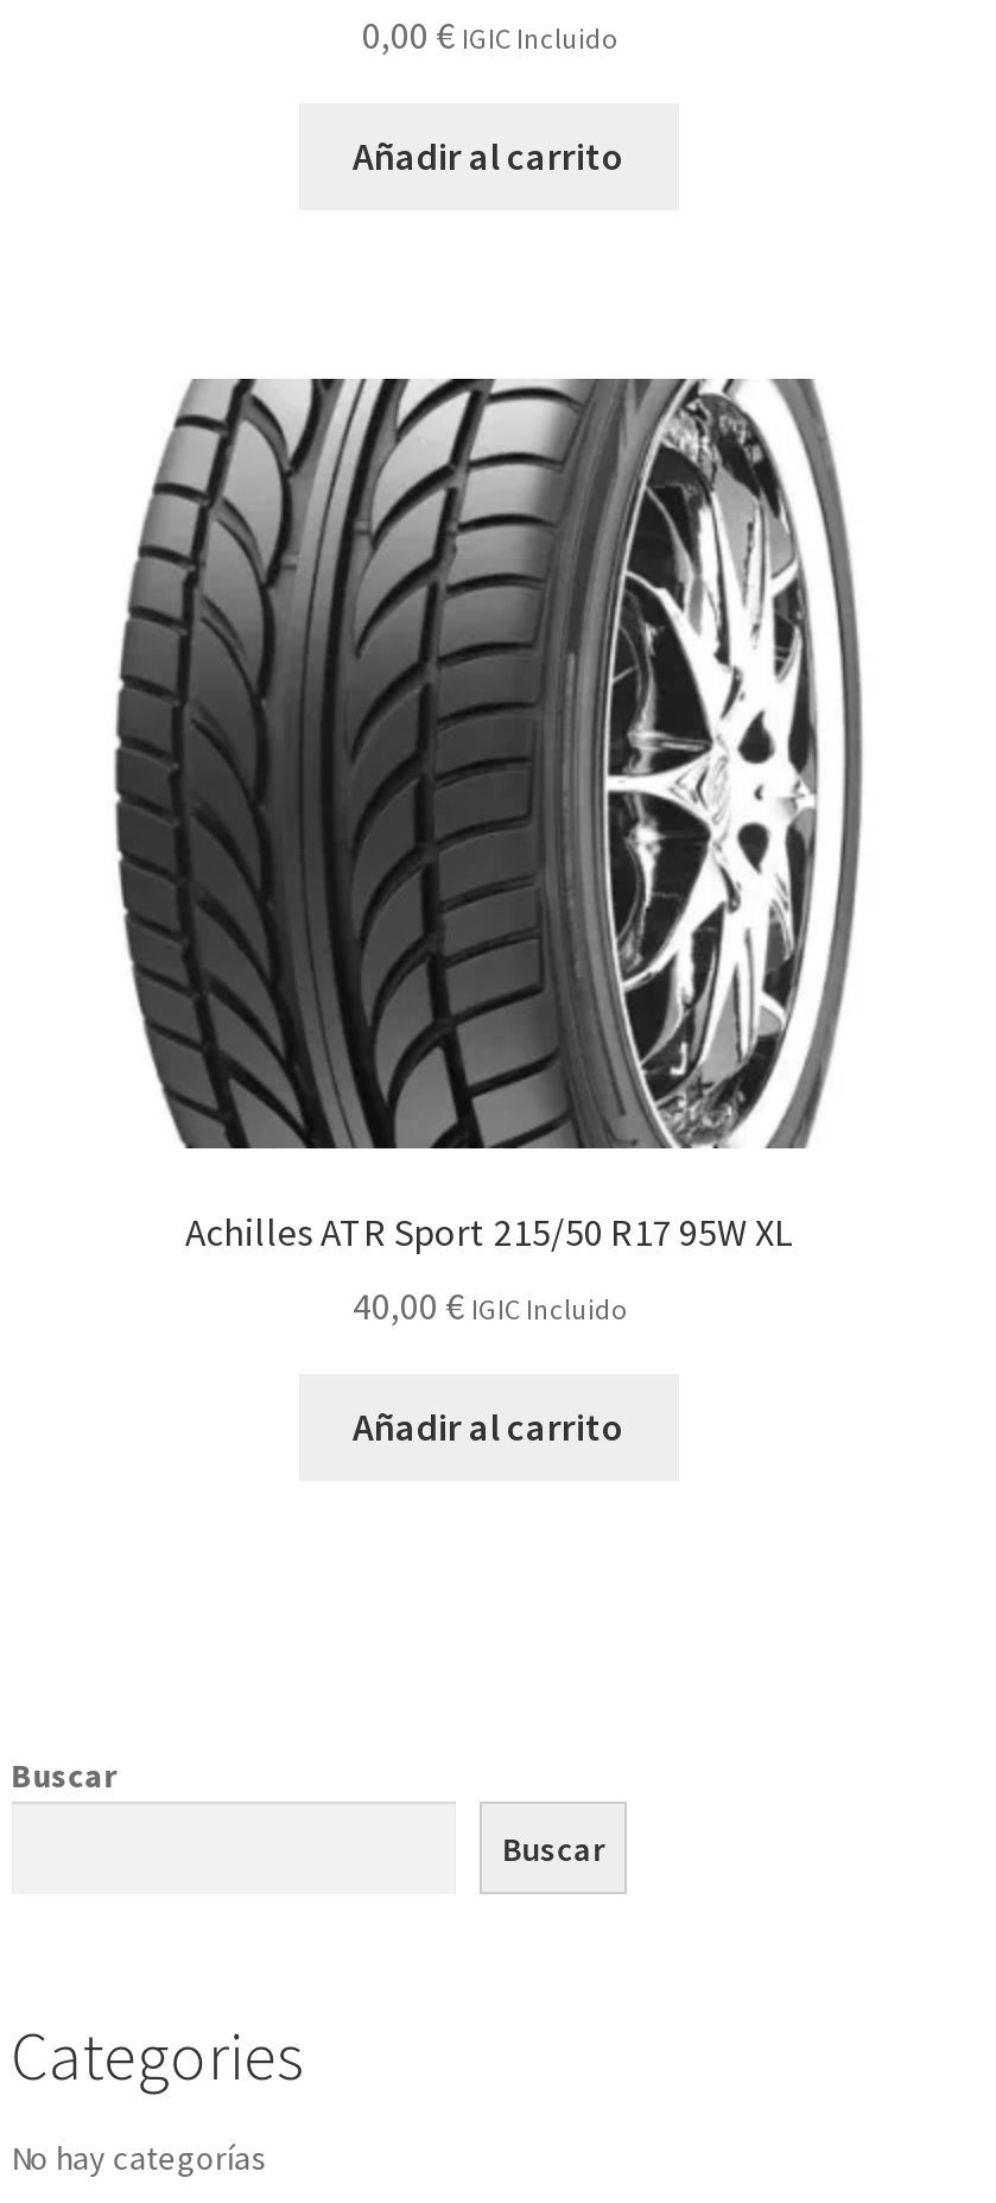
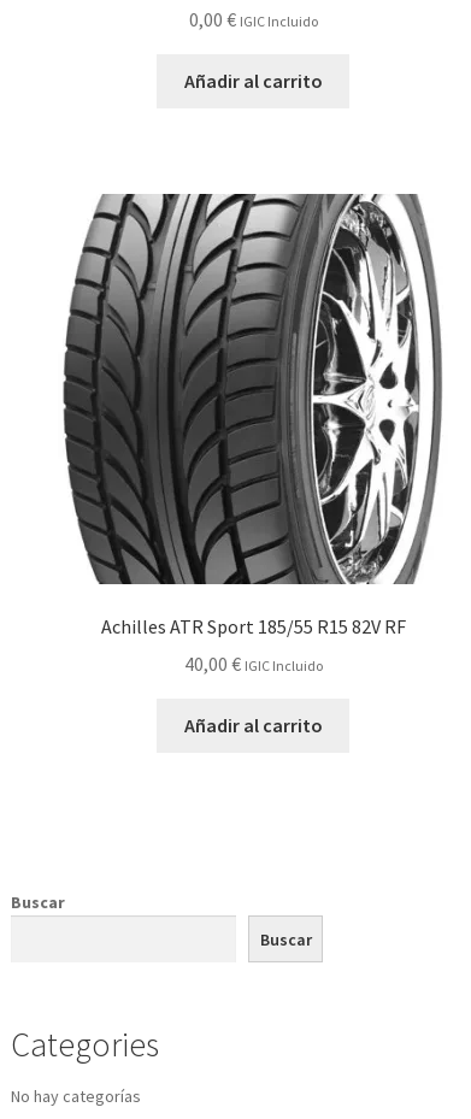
[185,1208,793,1256] Achilles ATR Sport 215/50 R17 95W XL -> [101,615,405,639] Achilles ATR Sport 185/55 R15 82V RF

